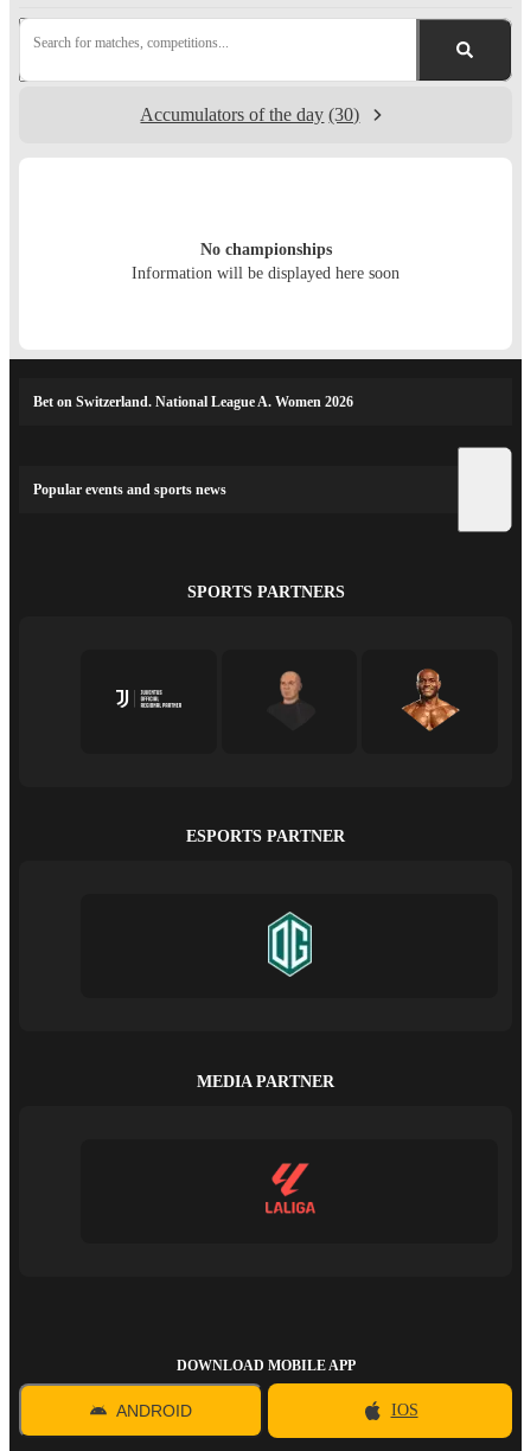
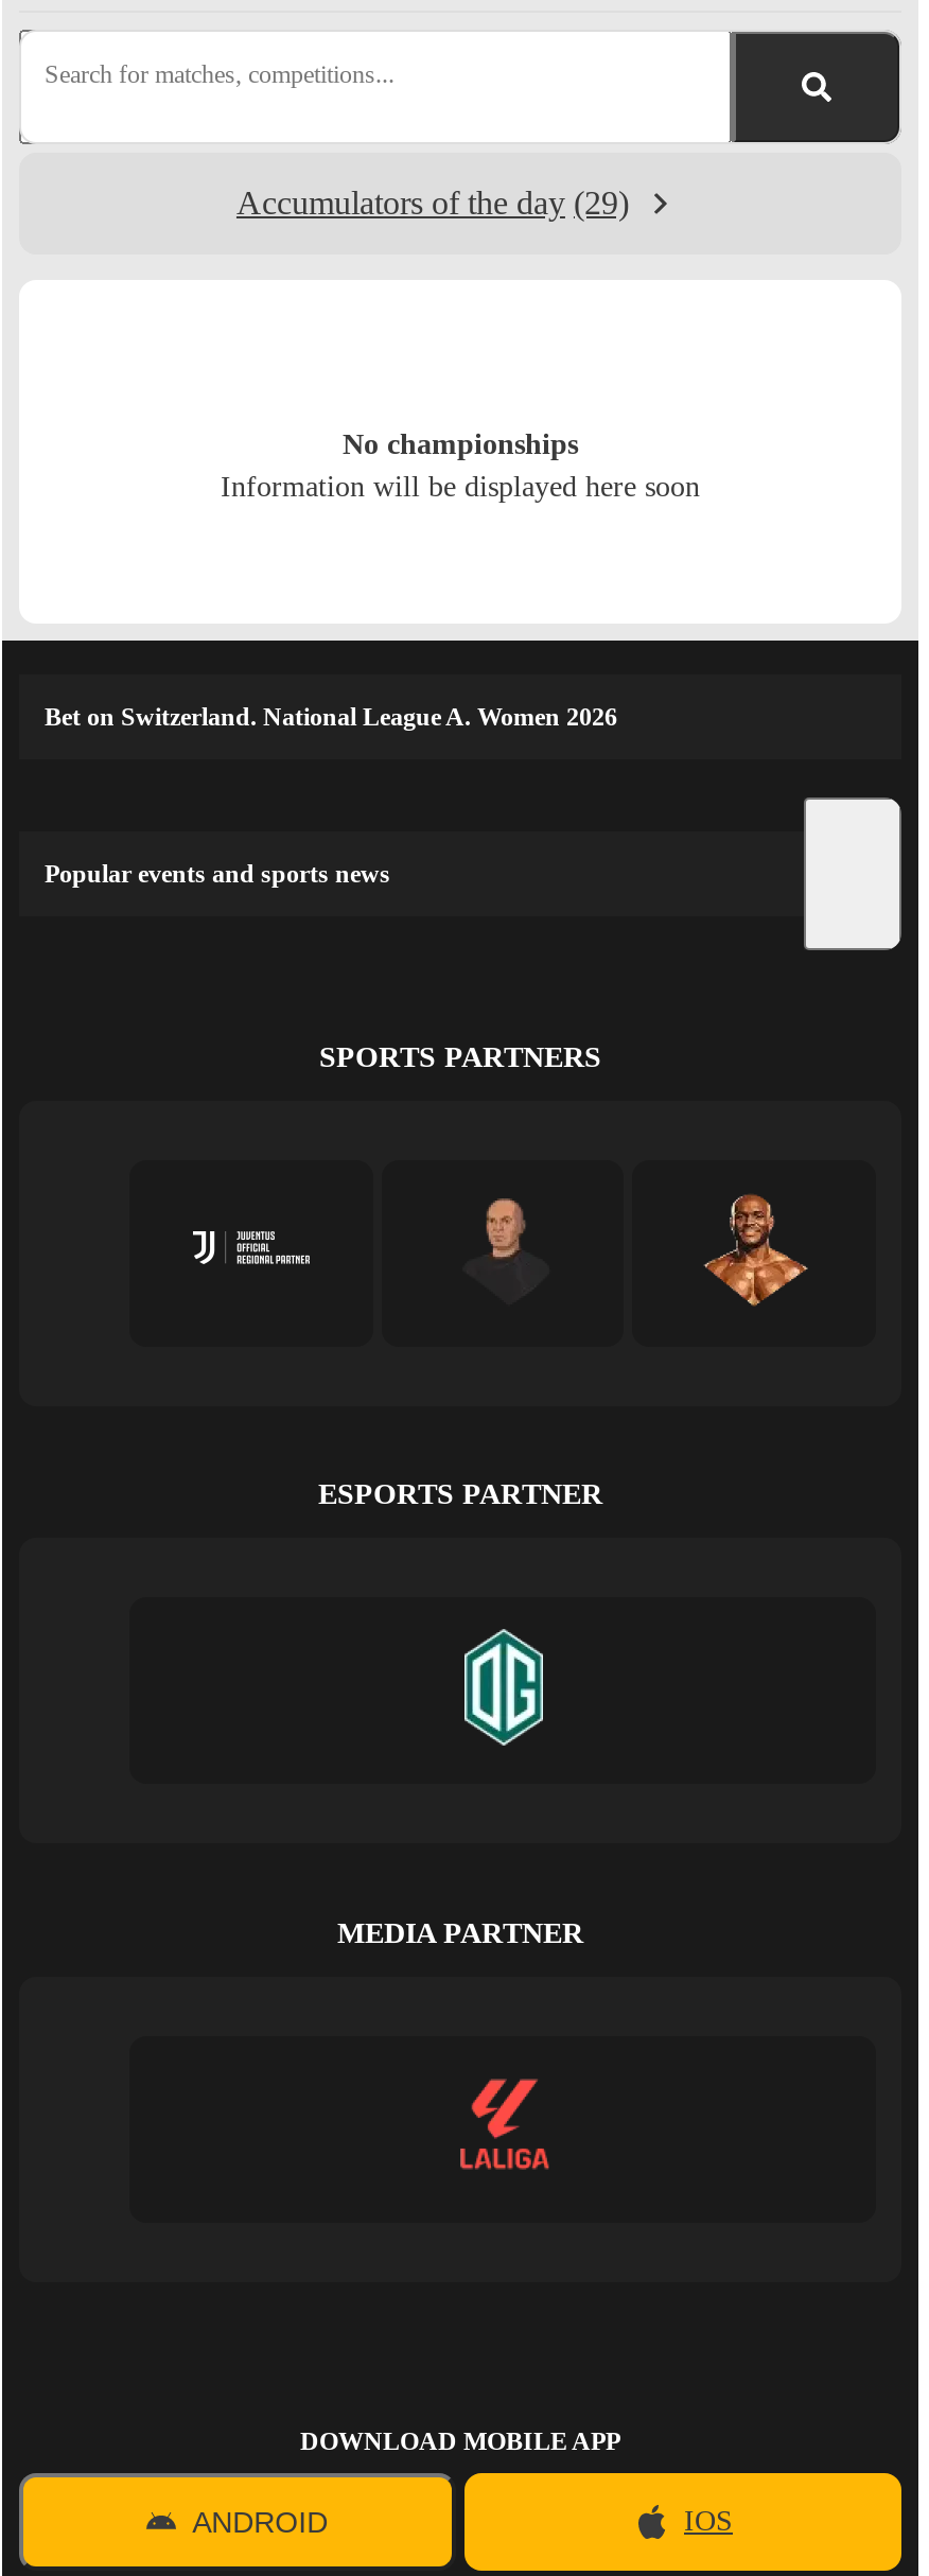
[140,104,360,124] Accumulators of the day (30) -> [236,185,629,221] Accumulators of the day (29)

